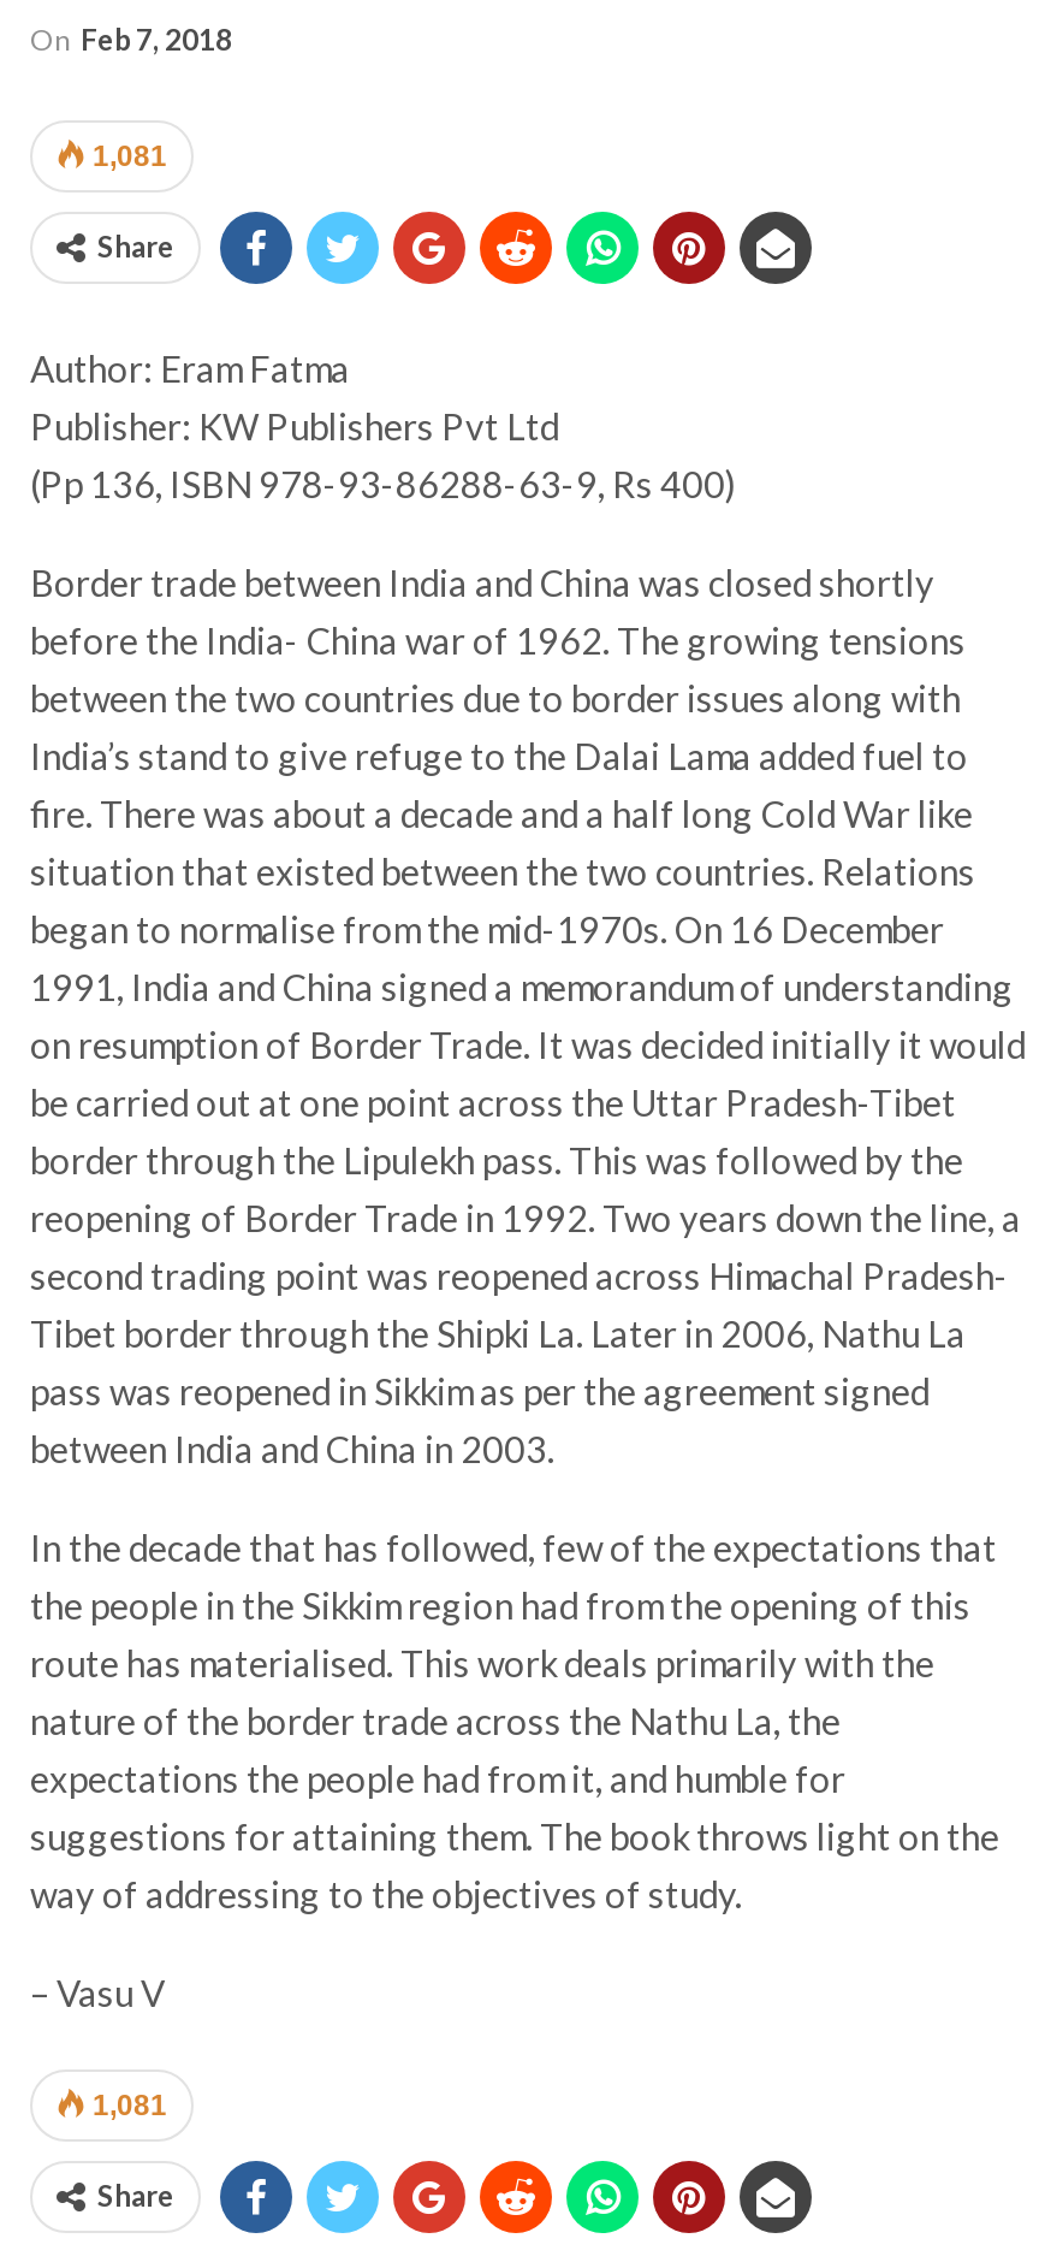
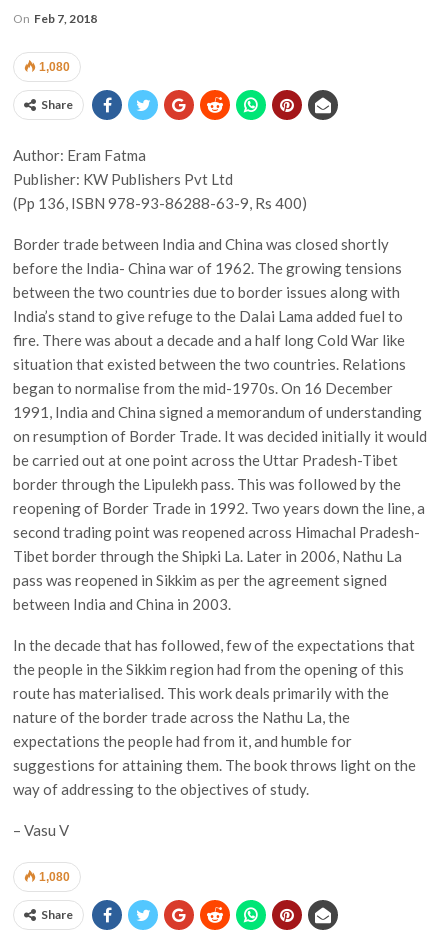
[93,139,167,173] 1,081 -> [39,60,70,74] 1,080
[93,2088,167,2122] 1,081 -> [39,870,70,884] 1,080

